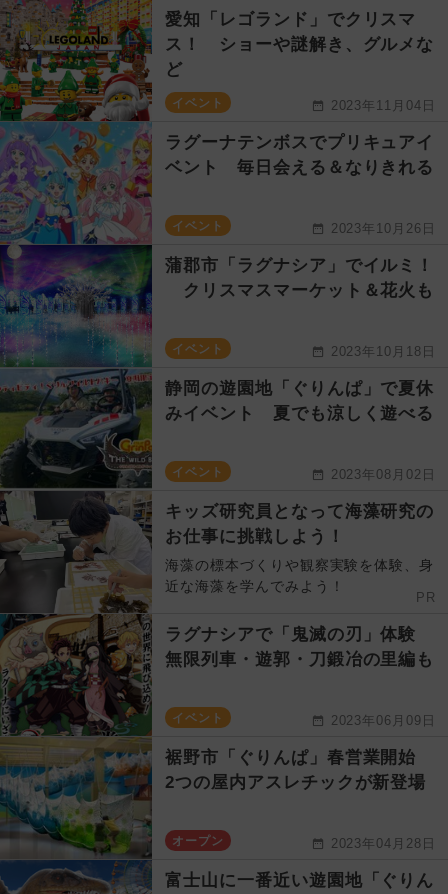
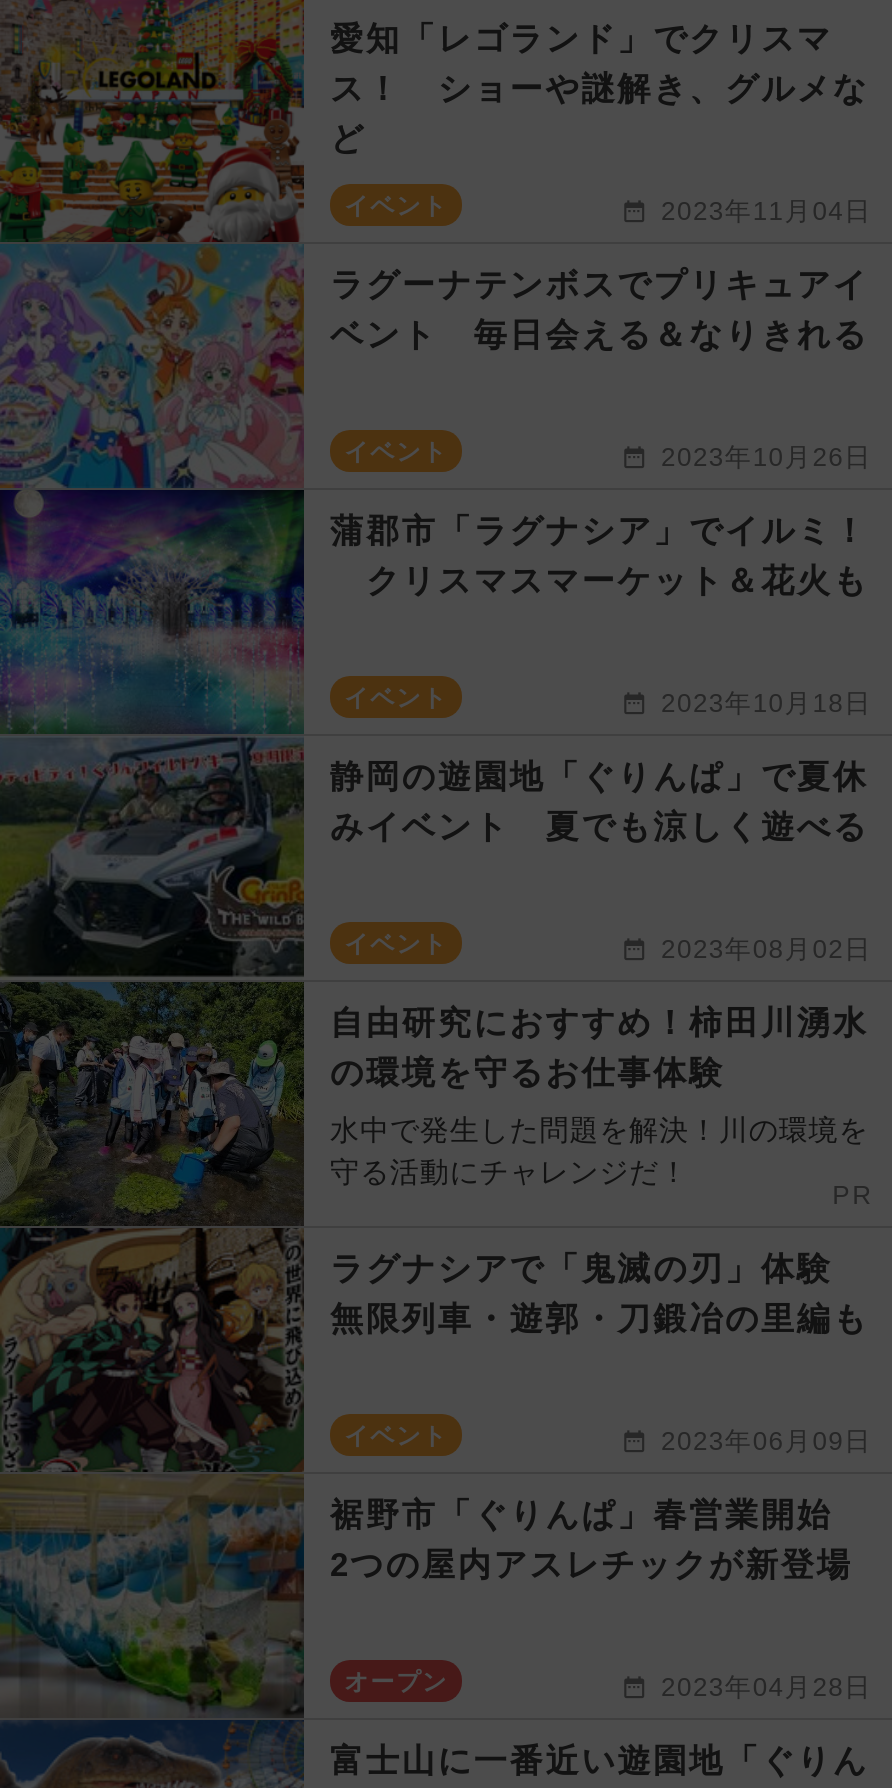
[3,490,434,614] [image] | キッズ研究員となって海藻研究の | お仕事に挑戦しよう！ -> [6,980,869,1228] [image] | 自由研究におすすめ！柿田川湧水 | の環境を守るお仕事体験
[165,557,434,594] 海藻の標本づくりや観察実験を体験、身 | 近な海藻を学んでみよう！ -> [330,1114,868,1188] 水中で発生した問題を解決！川の環境を | 守る活動にチャレンジだ！

